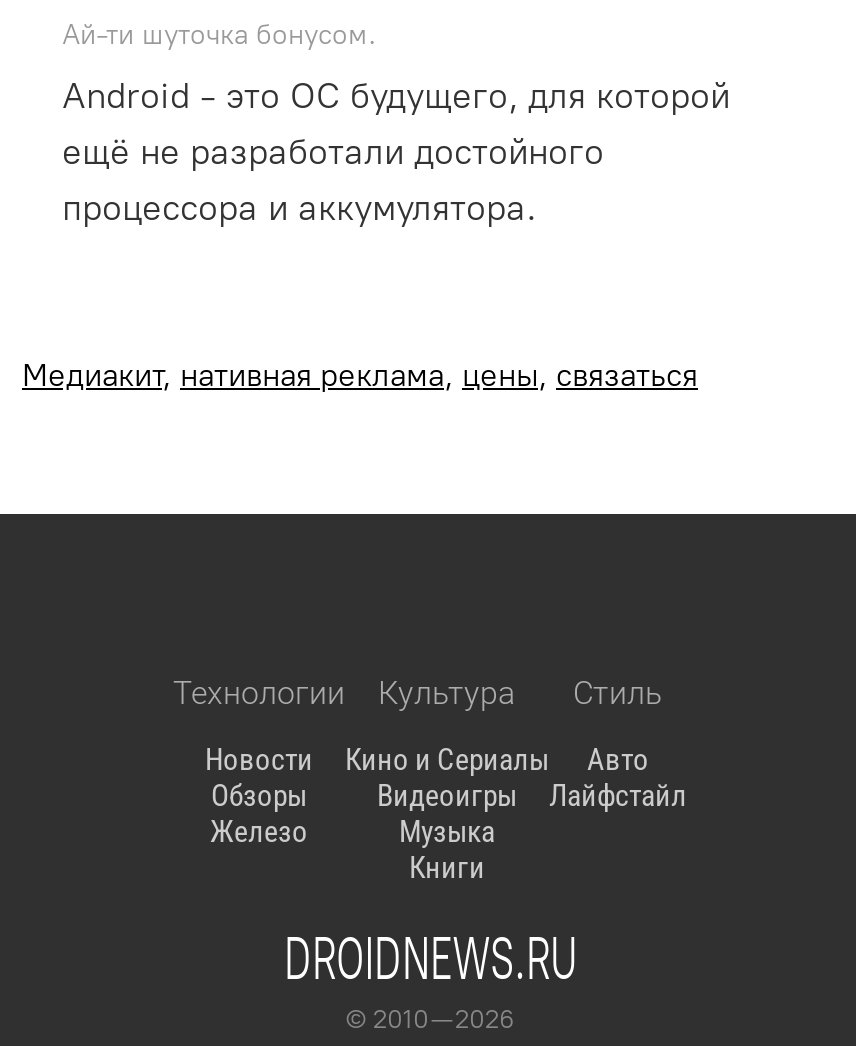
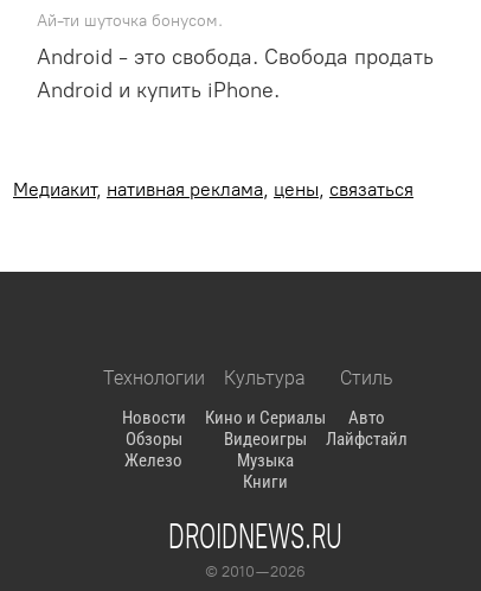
[62,73,730,229] Android - это ОС будущего, для которой | ещё не разработали достойного | процессора и аккумулятора. -> [37,43,434,103] Android - это свобода. Свобода продать | Android и купить iPhone.

